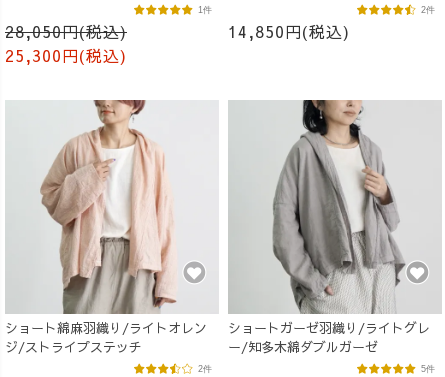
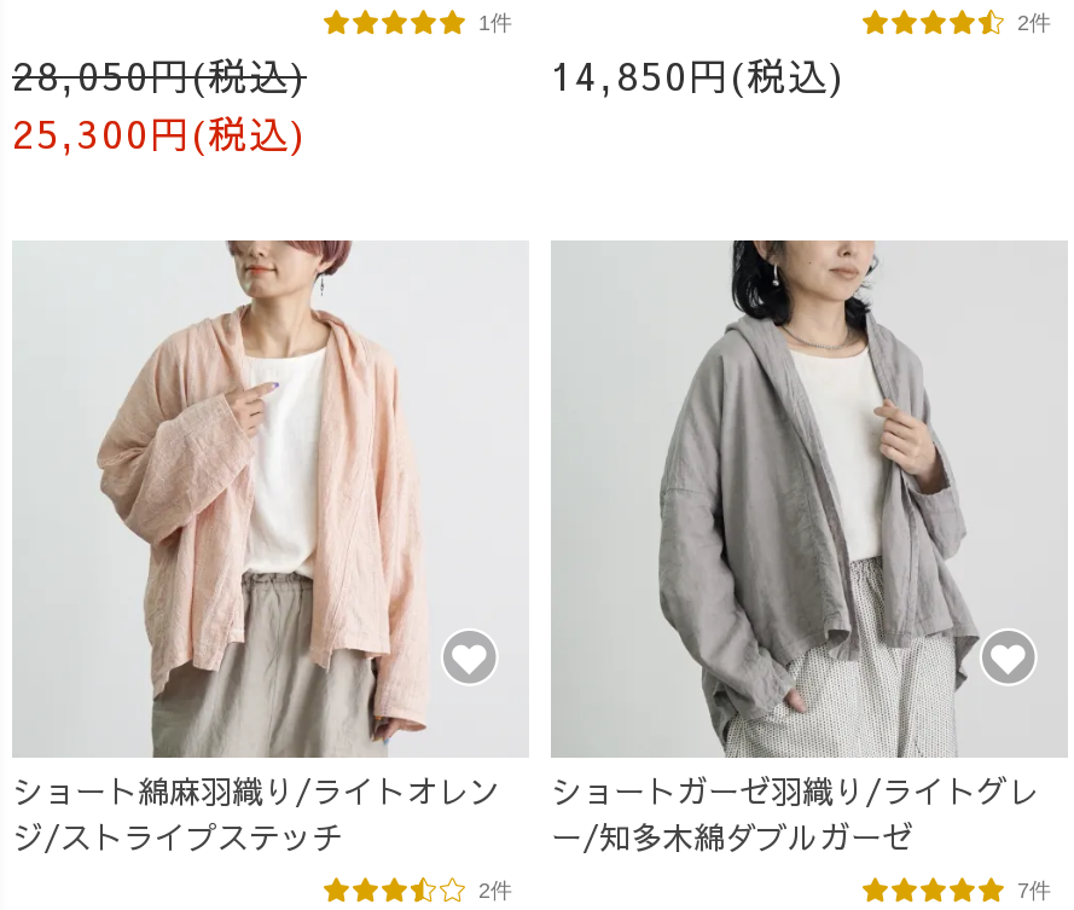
[421,364,435,374] 5件 -> [1017,879,1051,903] 7件

